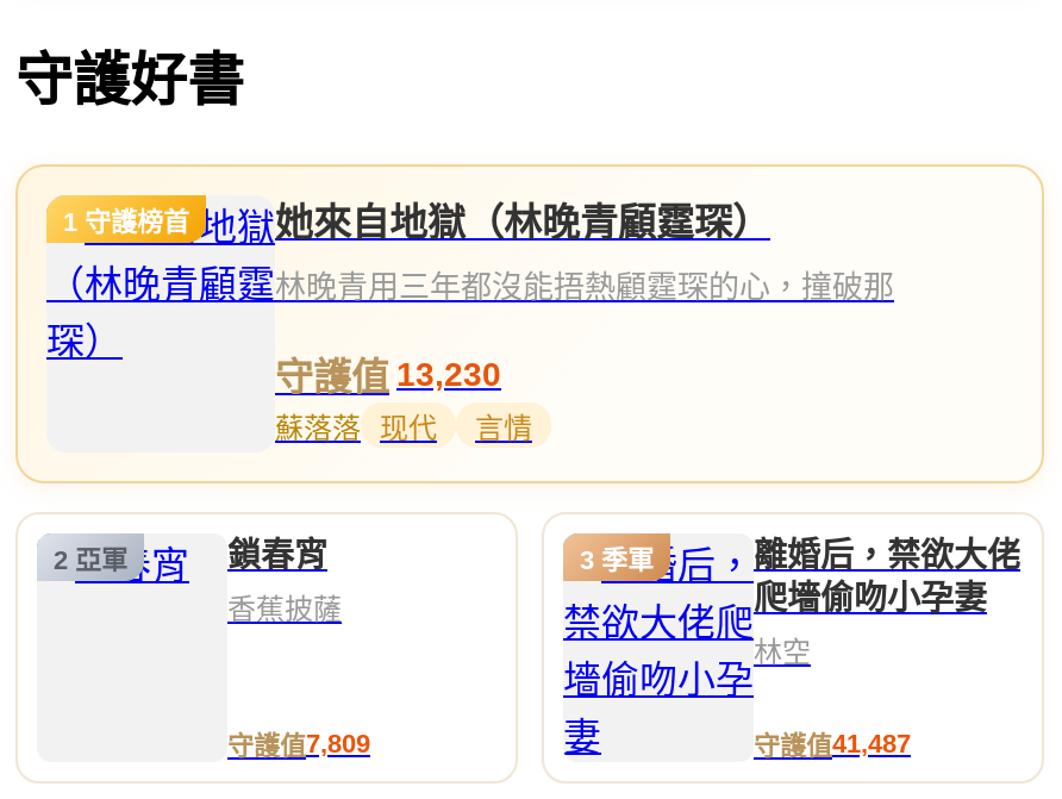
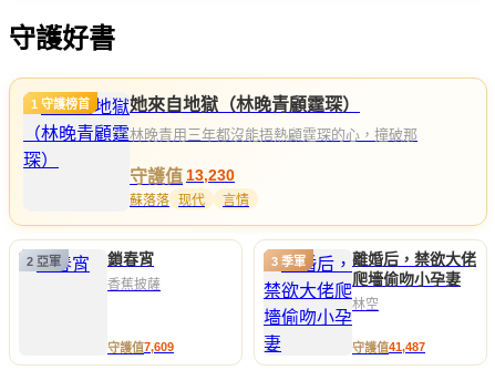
[227,729,370,760] 守護值7,809 -> [107,340,174,354] 守護值7,609

